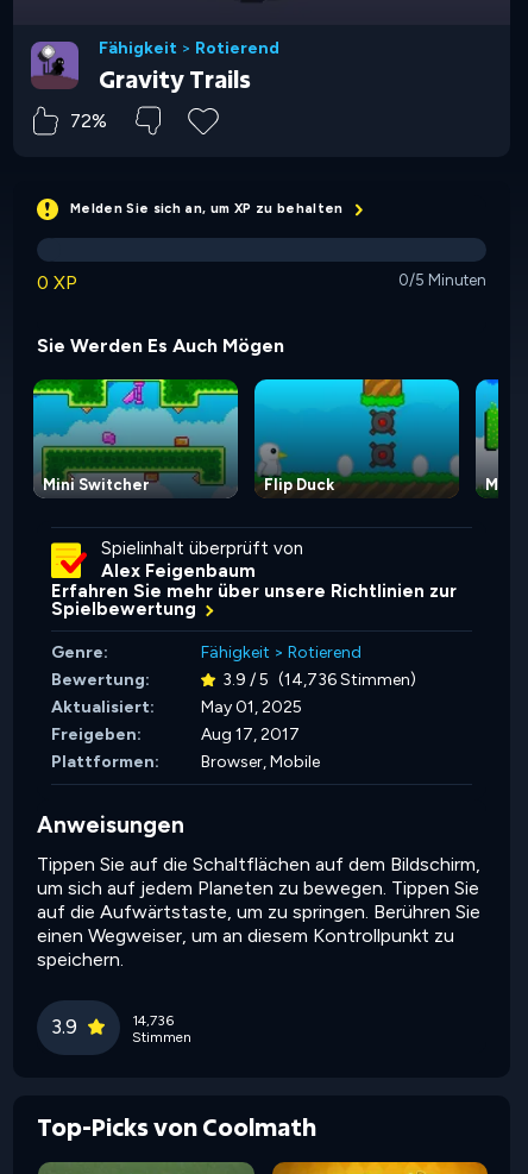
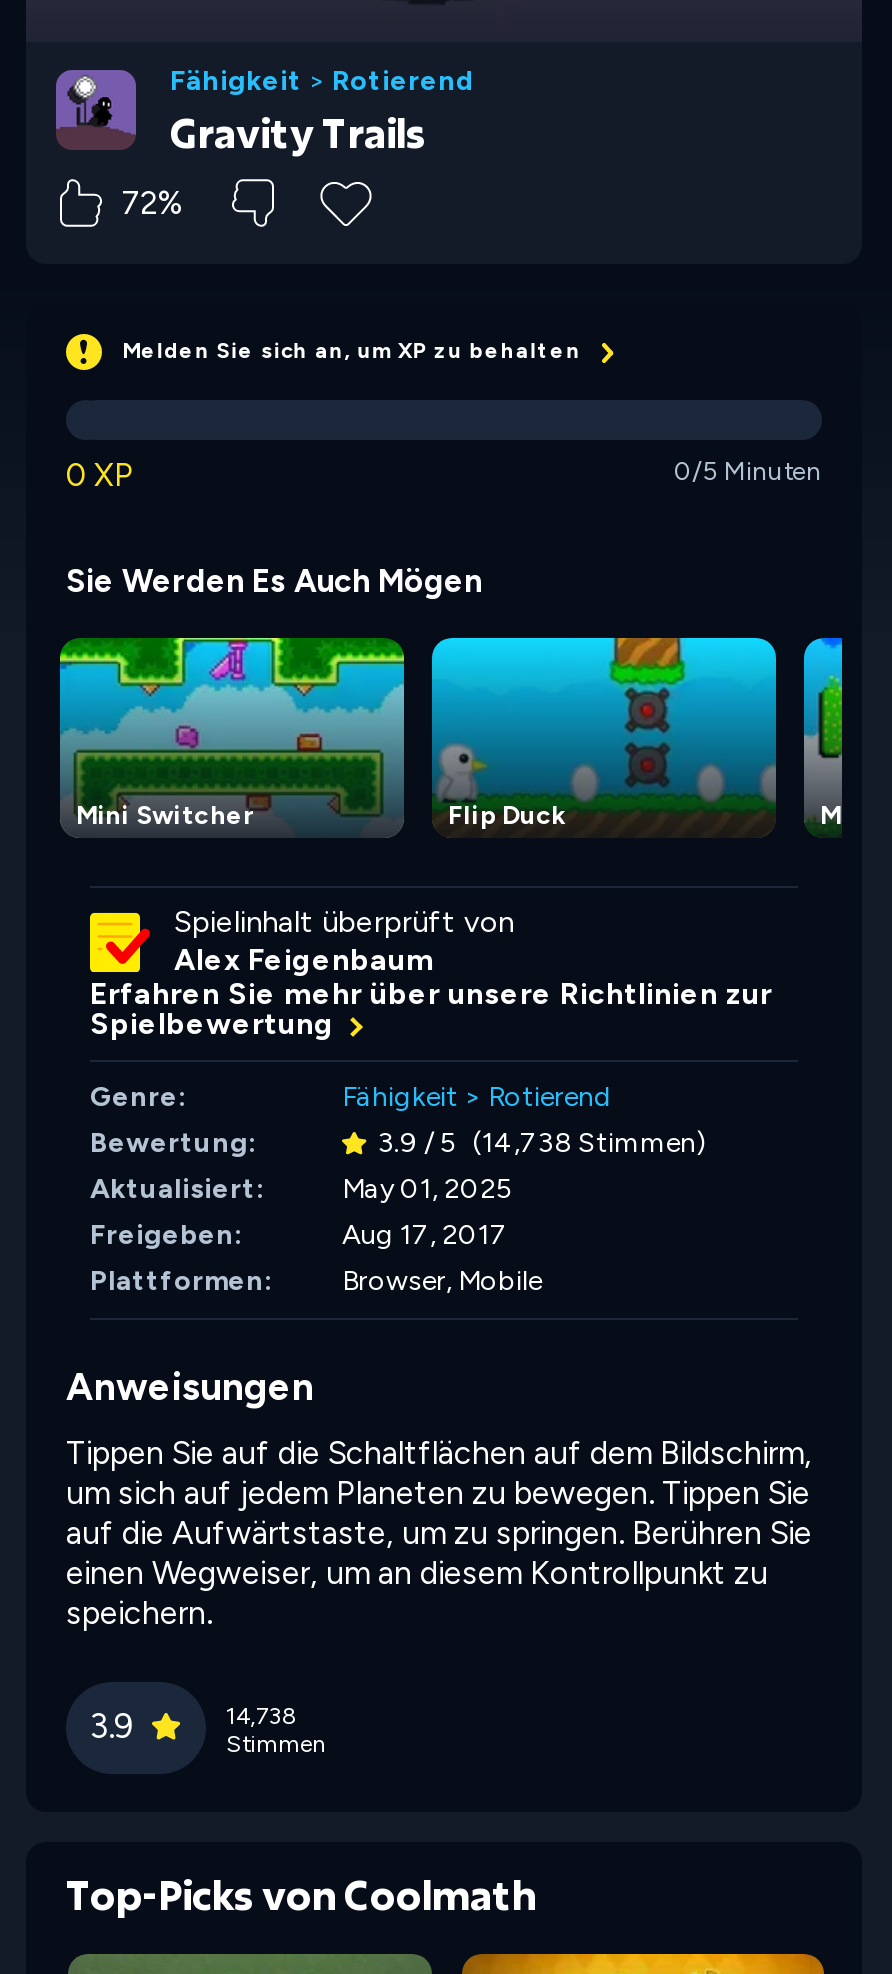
[222,670,416,690] 3.9 / 5 (14,736 Stimmen) -> [378,1127,706,1161] 3.9 / 5 (14,738 Stimmen)
[132,1013,174,1029] 14,736 -> [226,1703,298,1731] 14,738

